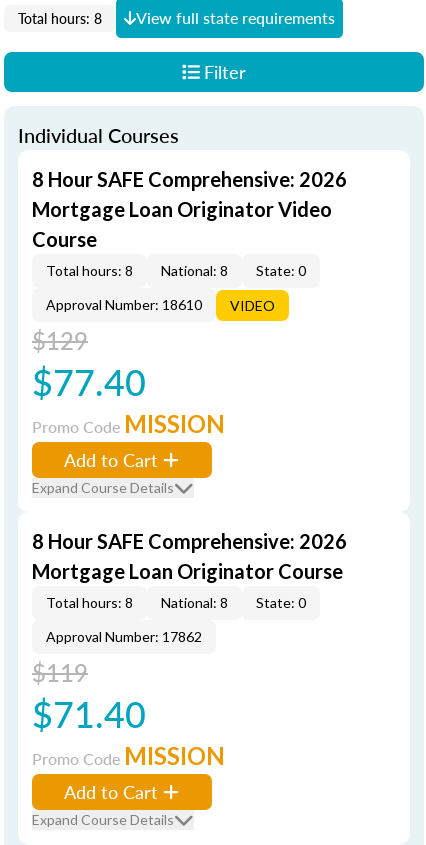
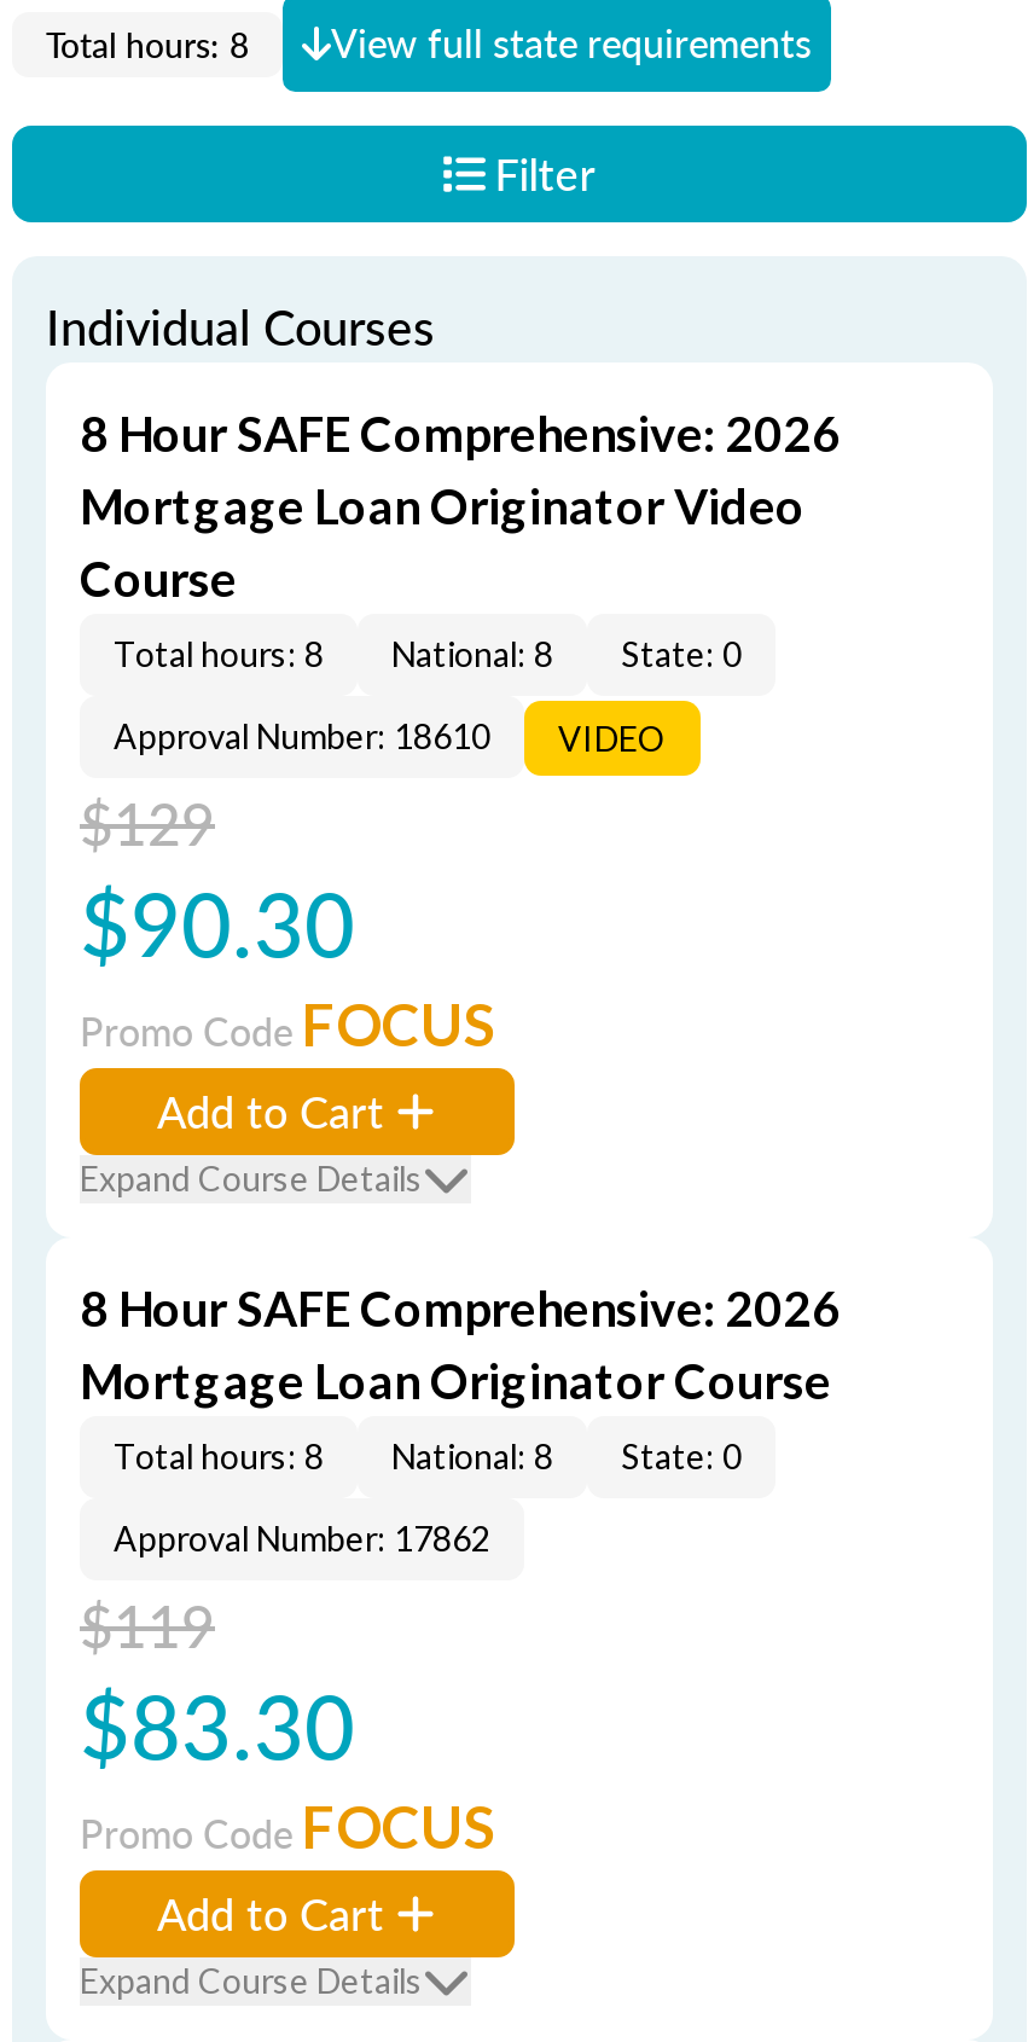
[32,356,146,407] $77.40 -> [80,860,355,984] $90.30
[32,409,225,438] Promo Code MISSION -> [80,988,495,1058] Promo Code FOCUS
[32,688,146,739] $71.40 -> [80,1663,355,1786] $83.30
[32,741,225,770] Promo Code MISSION -> [80,1791,495,1861] Promo Code FOCUS

